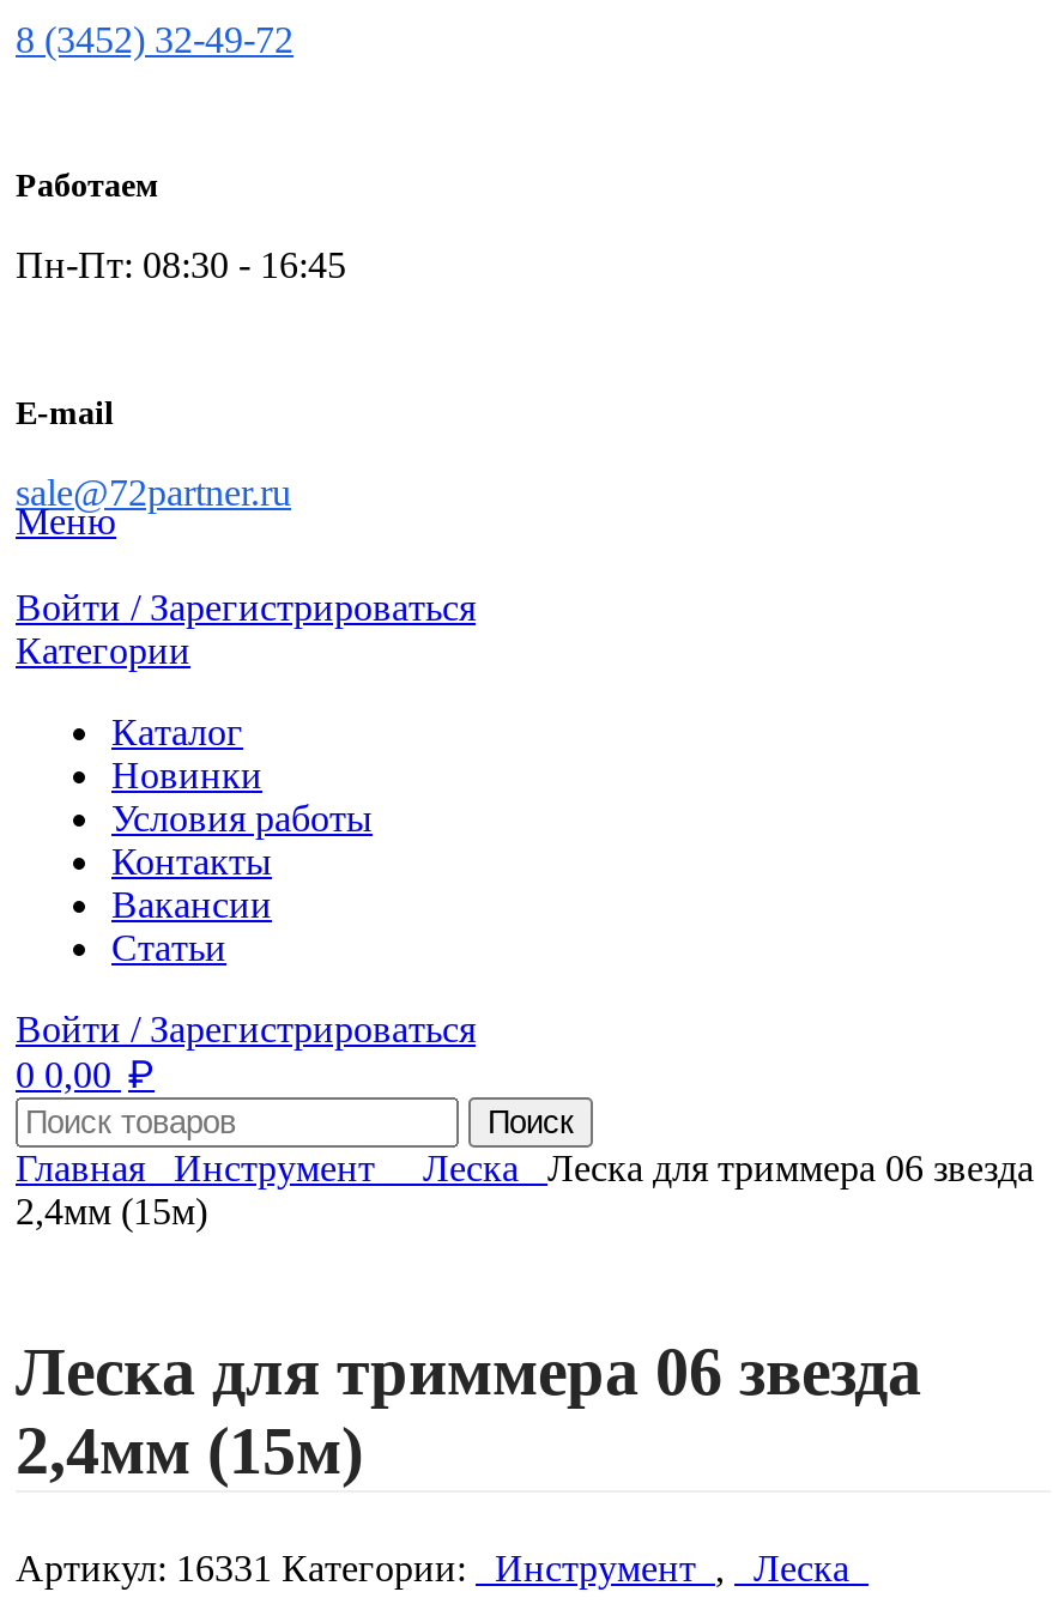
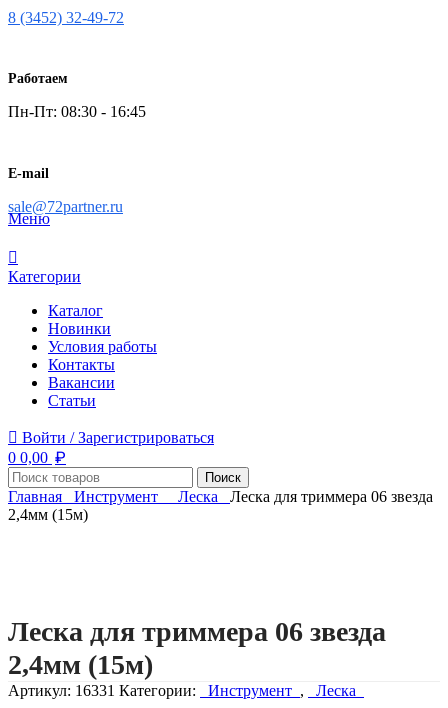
[16,587,476,627] Войти / Зарегистрироваться -> none
moved [16,1335,921,1488] -> [8,616,386,680]: Леска для триммера 06 звезда | 2,4мм (15м)

